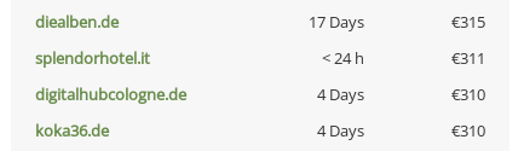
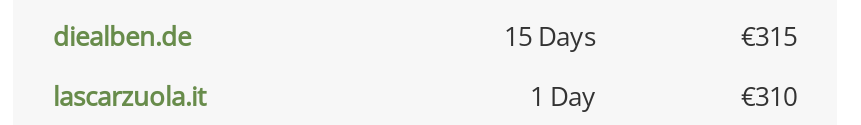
[308,11,364,33] 17 Days -> [504,18,596,54] 15 Days
[35,47,485,141] splendorhotel.it | < 24 h | €311 | digitalhubcologne.de | 4 Days | €310 | koka36.de | 4 Days -> [53,78,596,114] lascarzuola.it | 1 Day

